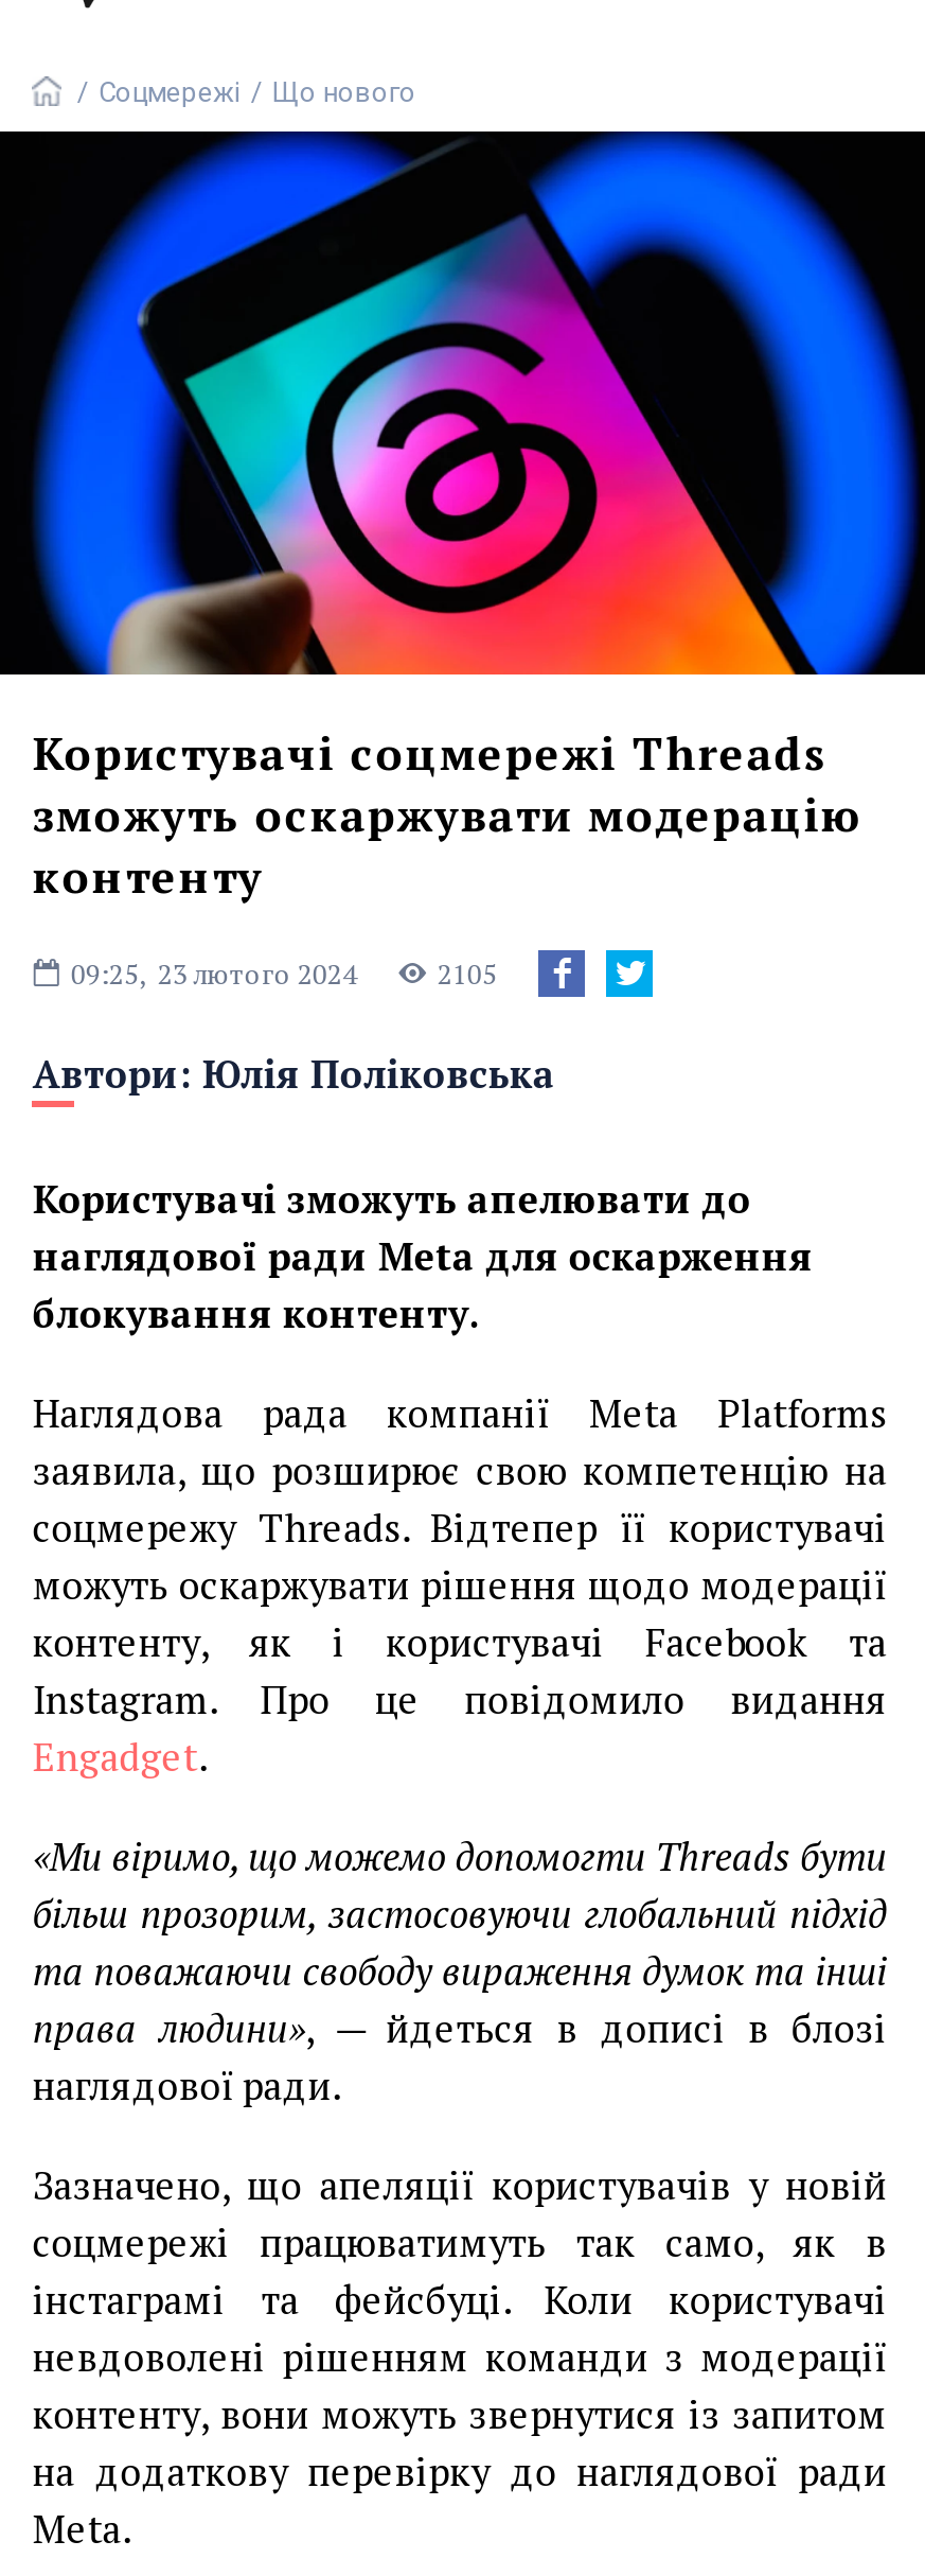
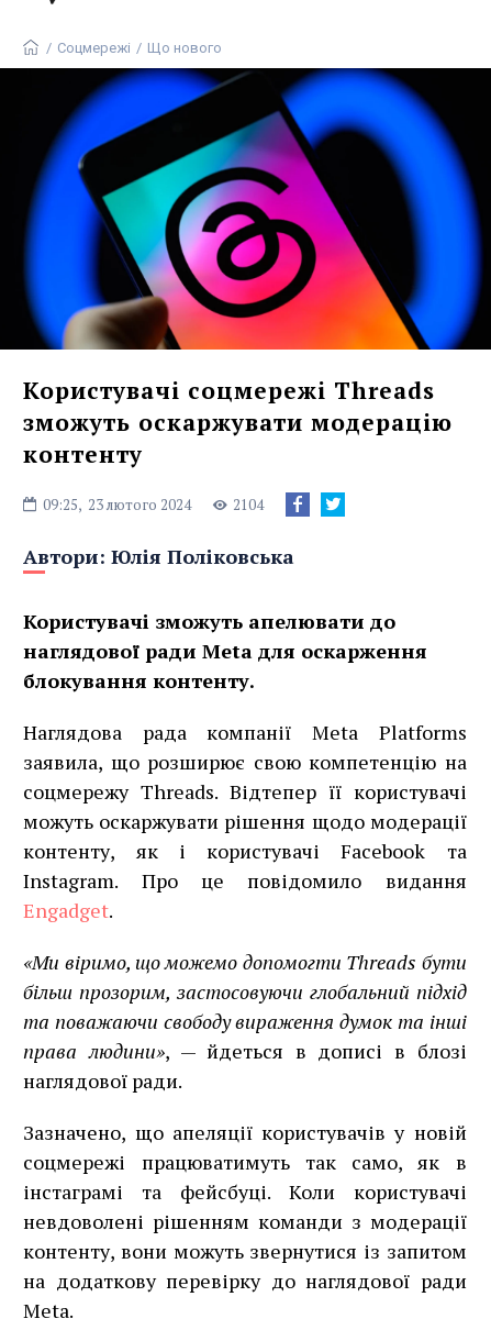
[437,953,497,992] 2105 -> [233,494,264,514] 2104

